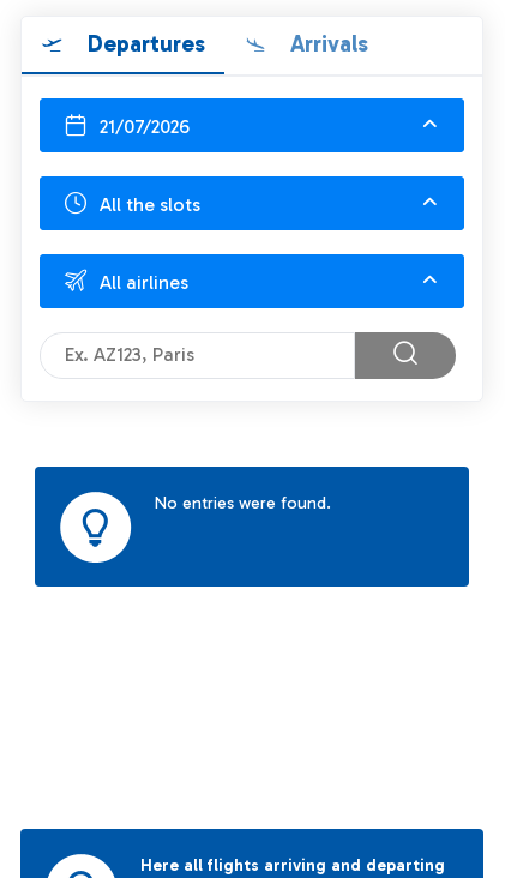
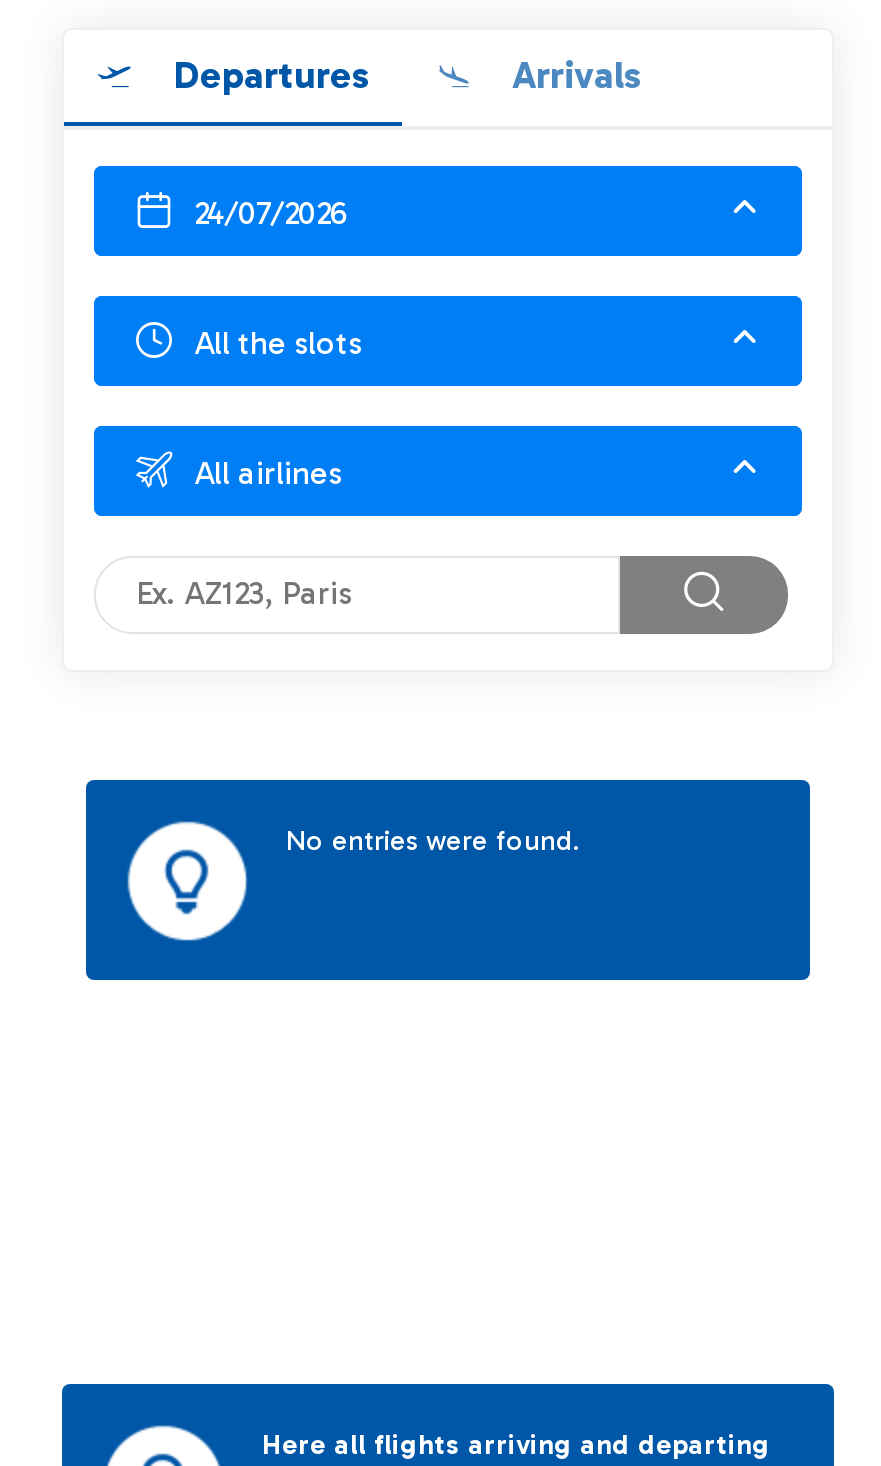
[100,115,190,138] 21/07/2026 -> [194,194,348,232] 24/07/2026

